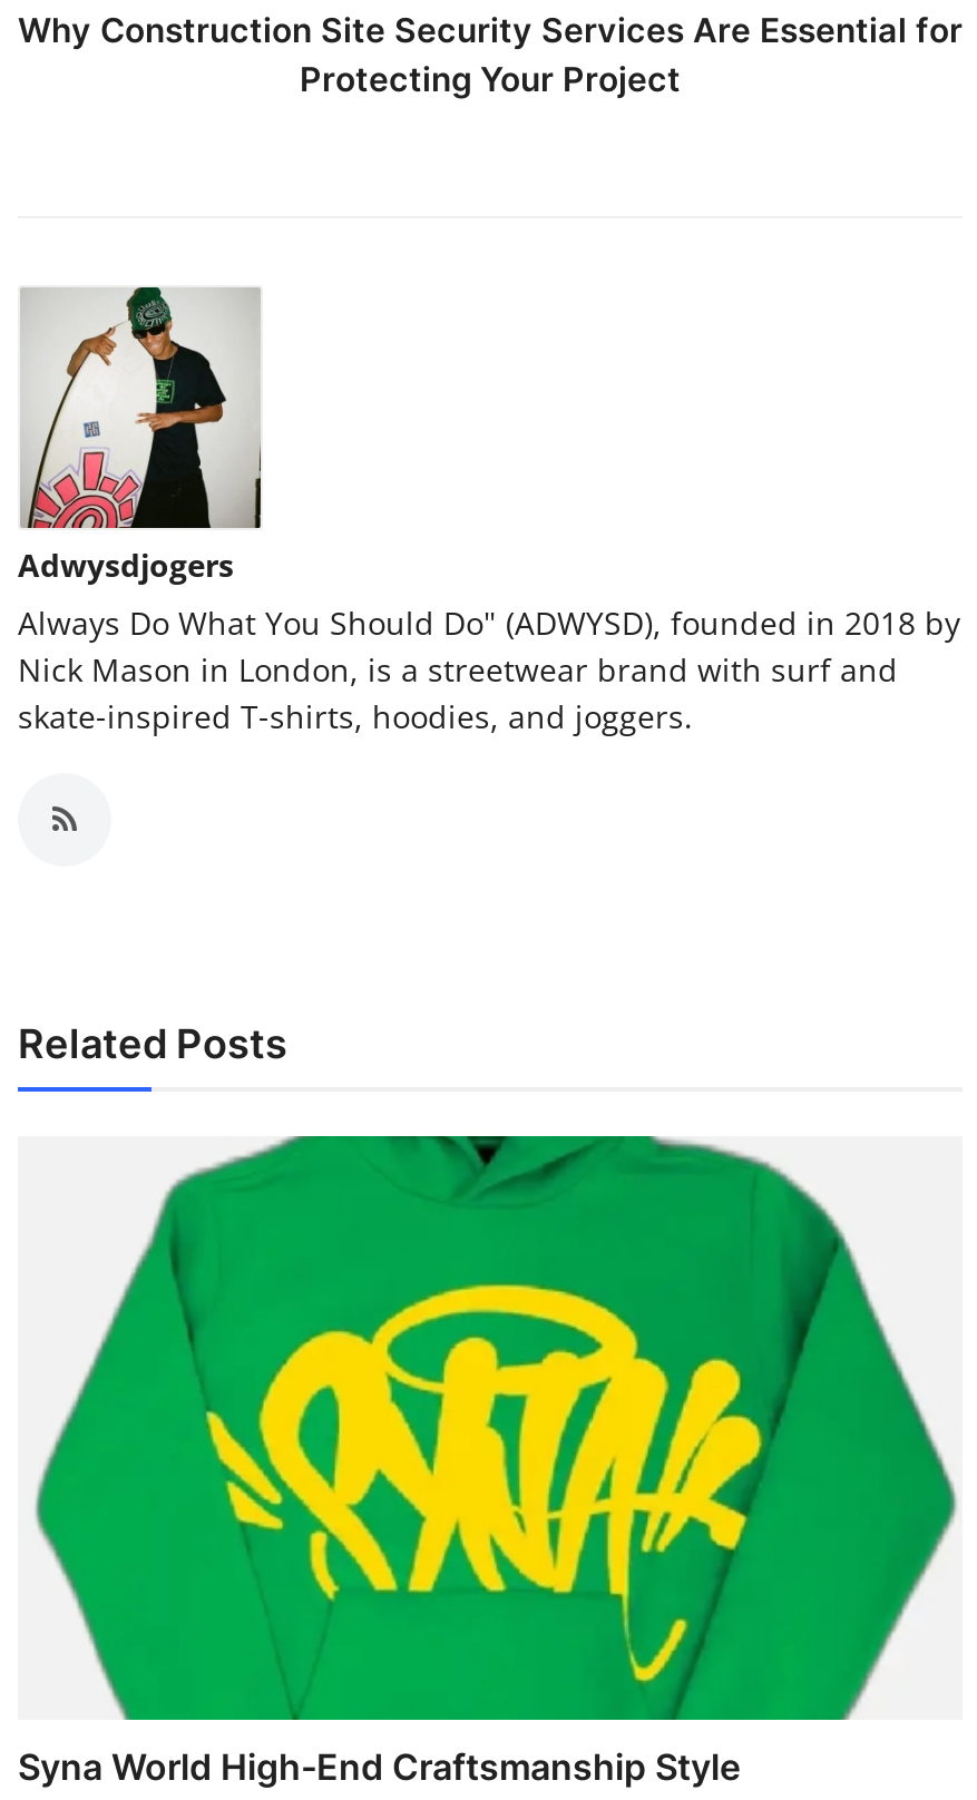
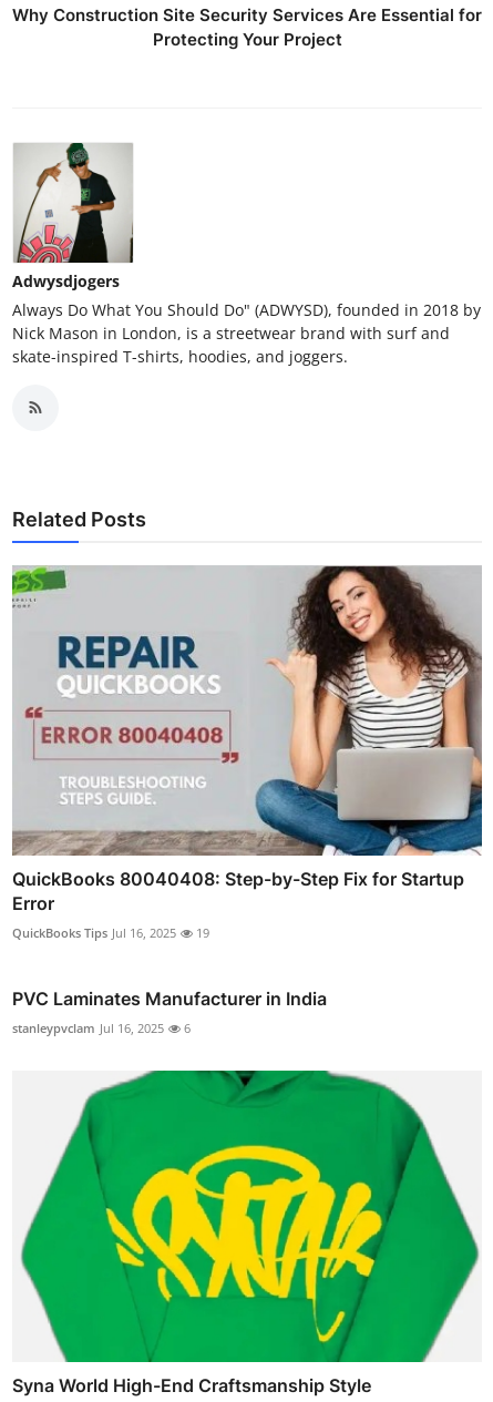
none -> [11,565,483,1036] [image] | QuickBooks 80040408: Step-by-Step Fix for Startup | Error | QuickBooks Tips Jul 16, 2025 | 19 | PVC Laminates Manufacturer in India | stanleypvclam Jul 16, 2025 | 6

